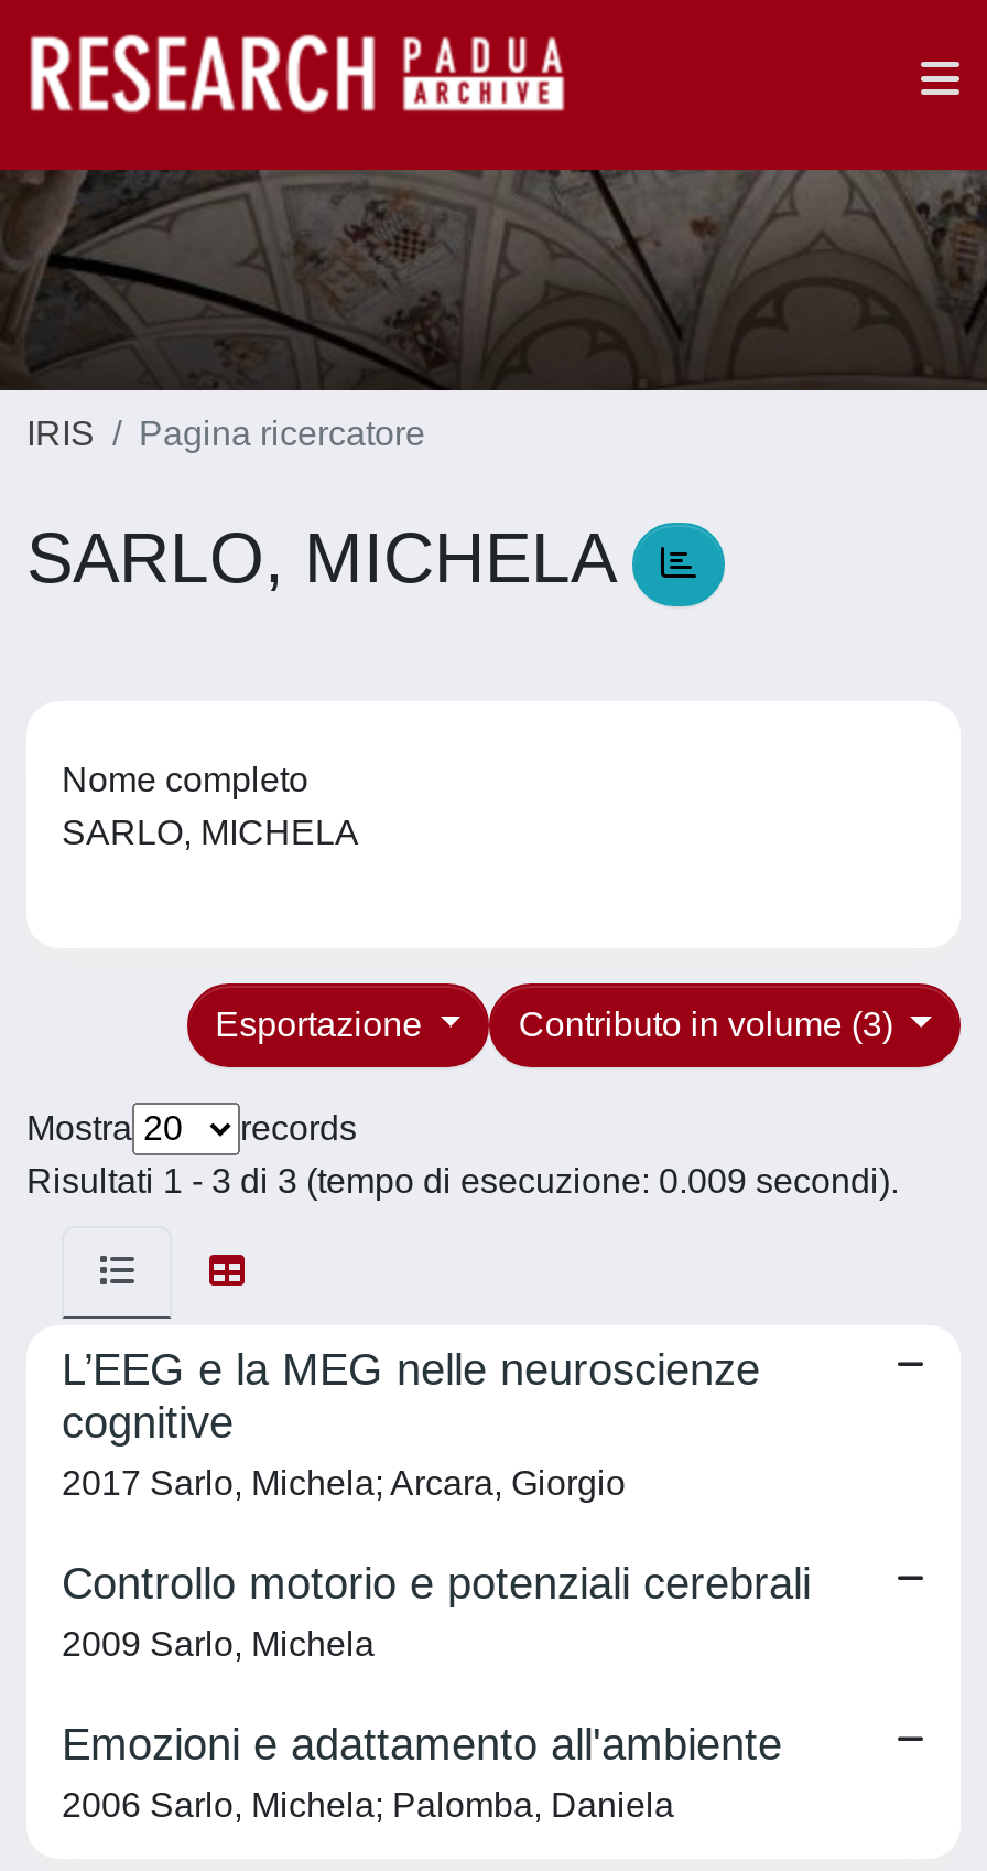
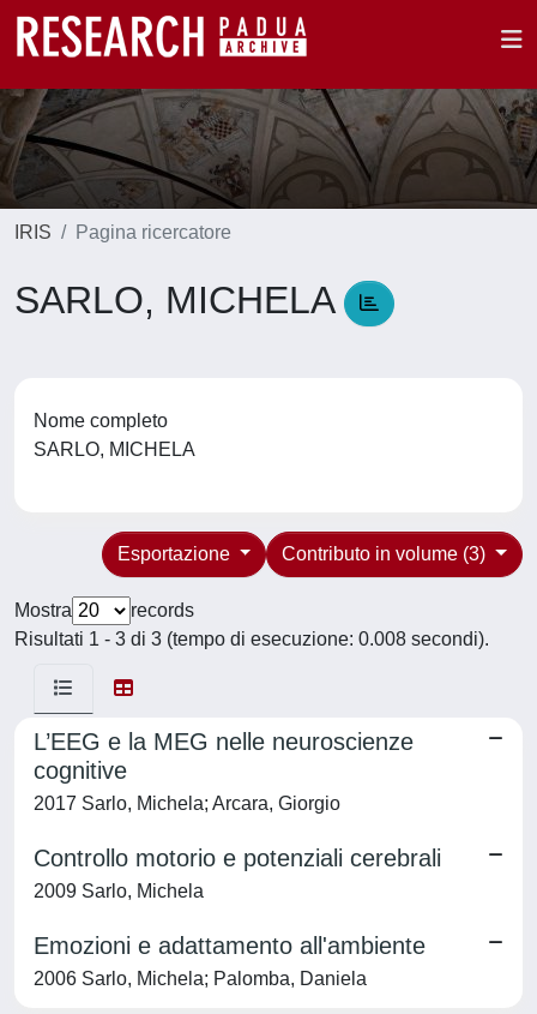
[26,1162,899,1200] Risultati 1 - 3 di 3 (tempo di esecuzione: 0.009 secondi). -> [14,629,489,649] Risultati 1 - 3 di 3 (tempo di esecuzione: 0.008 secondi).

